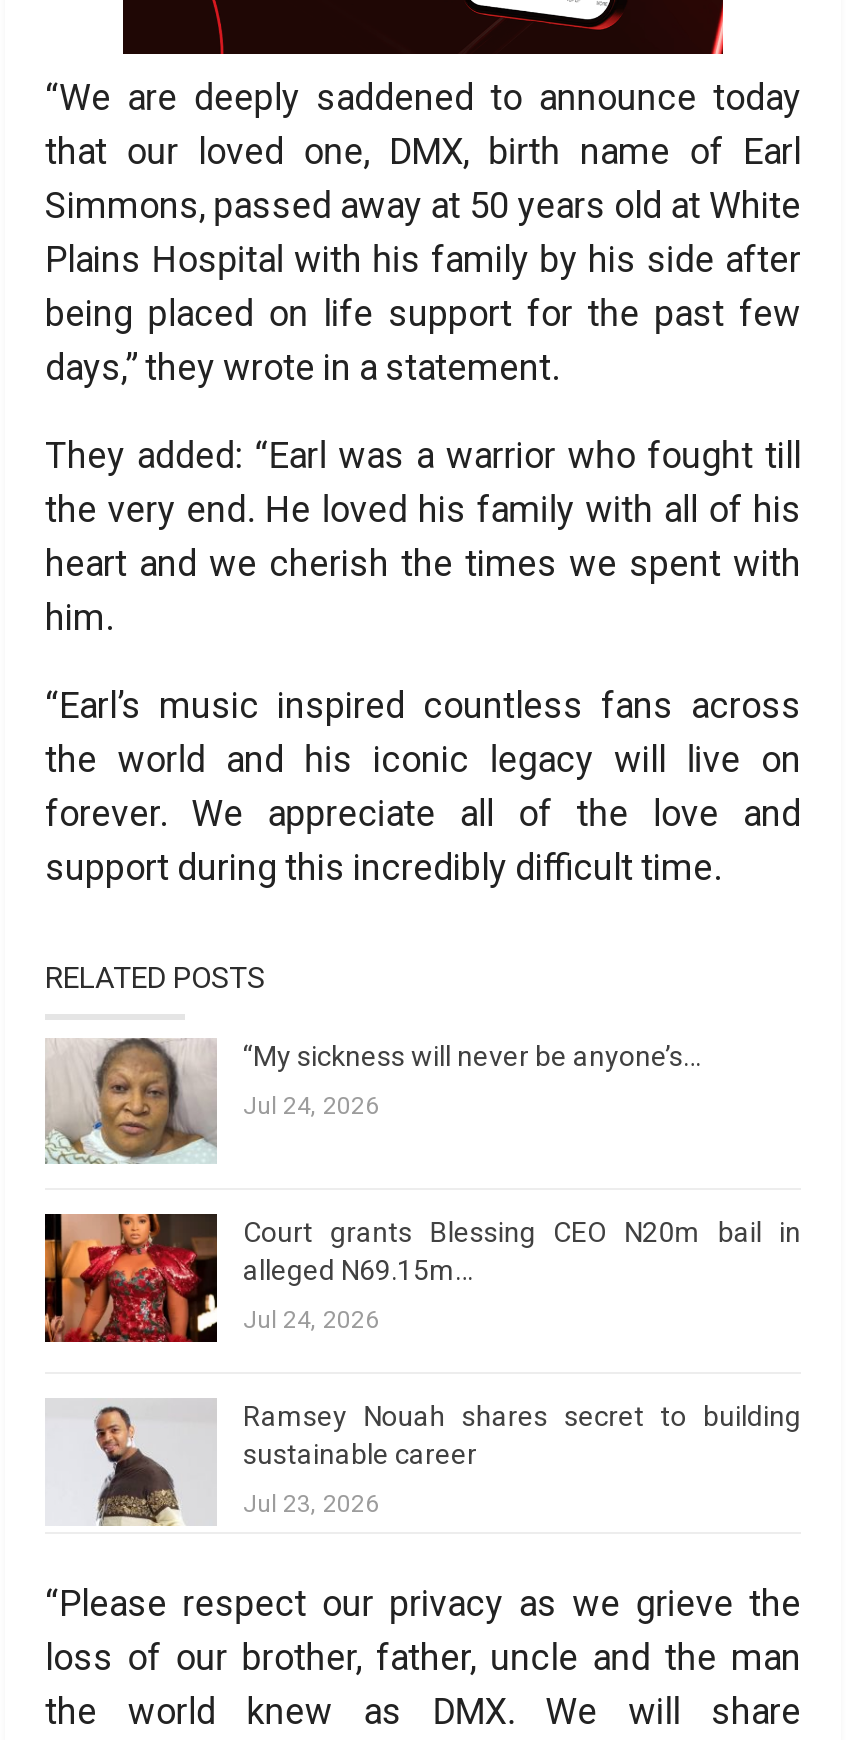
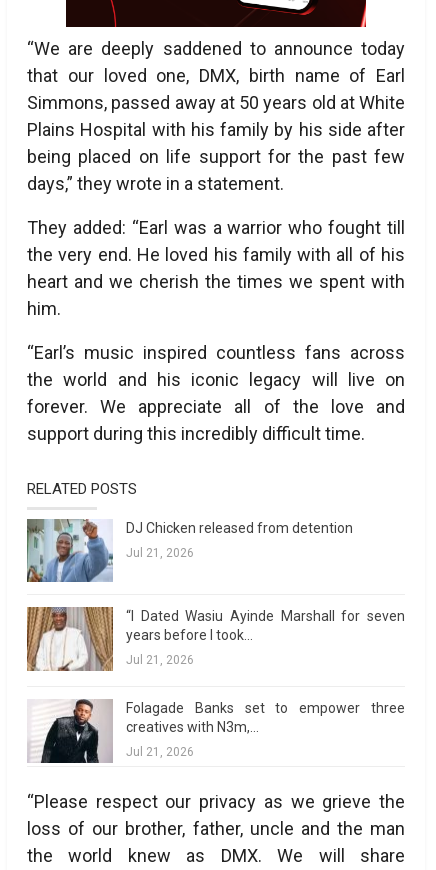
[47,1038,701,1164] [image] | “My sickness will never be anyone’s… -> [27,519,353,582] [image] | DJ Chicken released from detention
[243,1092,379,1120] Jul 24, 2026 -> [126,546,194,560] Jul 21, 2026
[43,1212,801,1344] [image] | Court grants Blessing CEO N20m bail in | alleged N69.15m… -> [26,606,405,672] [image] | “I Dated Wasiu Ayinde Marshall for seven | years before I took…
[243,1307,379,1335] Jul 24, 2026 -> [126,653,194,667] Jul 21, 2026
[73,1400,801,1526] [image] | Ramsey Nouah shares secret to building | sustainable career -> [37,699,405,764] [image] | Folagade Banks set to empower three | creatives with N3m,…
[243,1491,379,1519] Jul 23, 2026 -> [126,745,194,759] Jul 21, 2026

